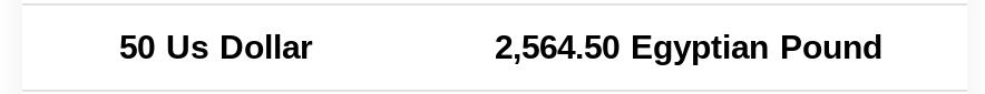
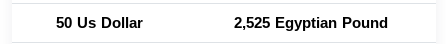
[495,16,882,78] 2,564.50 Egyptian Pound -> [234,9,388,37] 2,525 Egyptian Pound

